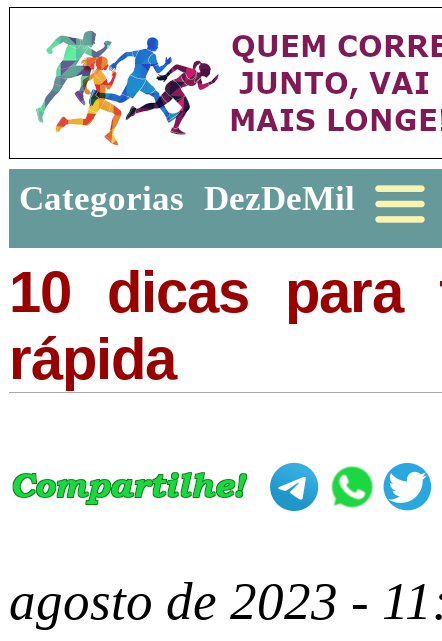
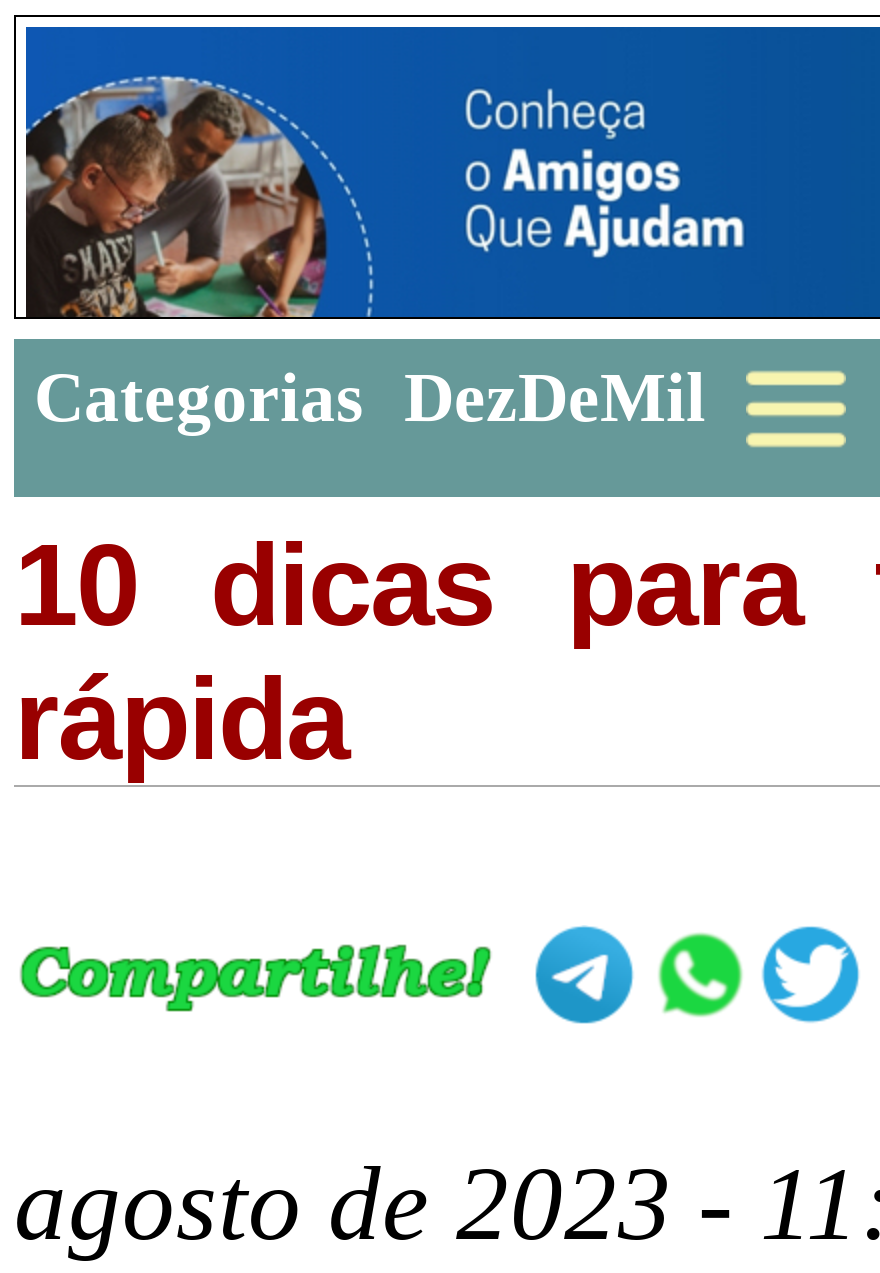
[15,13,439,159] [image] -> [24,25,874,319] [image]

